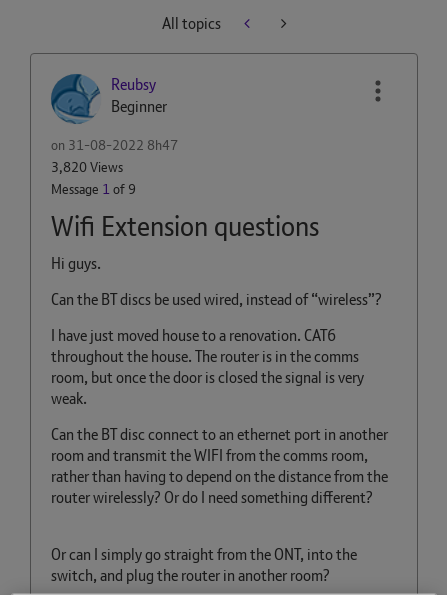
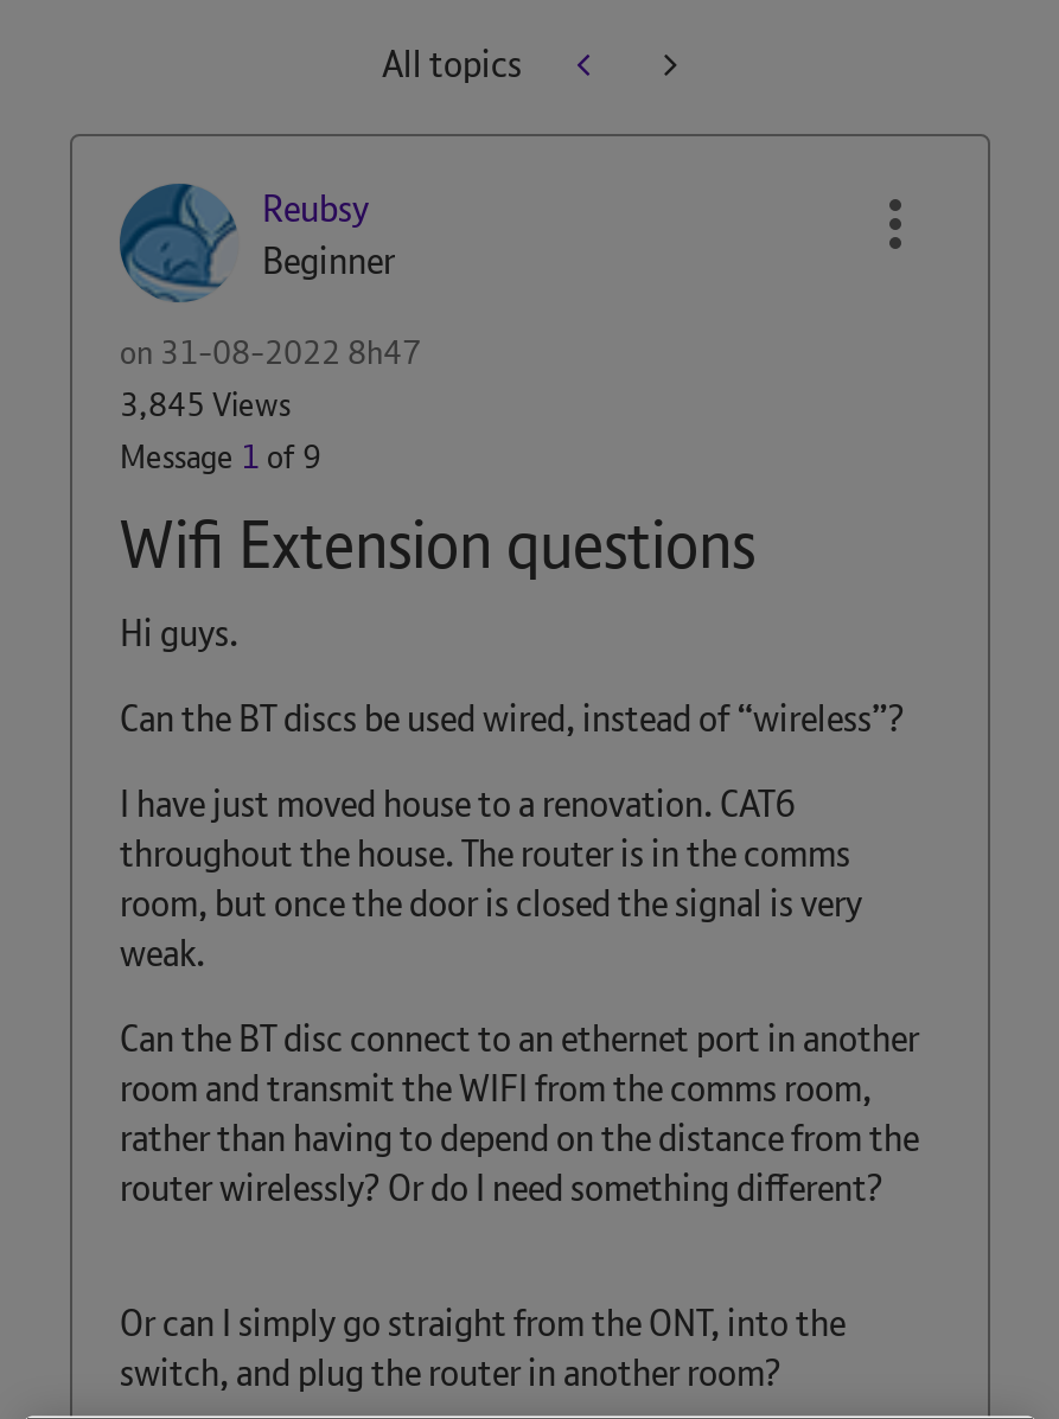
[51,158,123,176] 3,820 Views -> [120,383,291,426] 3,845 Views

